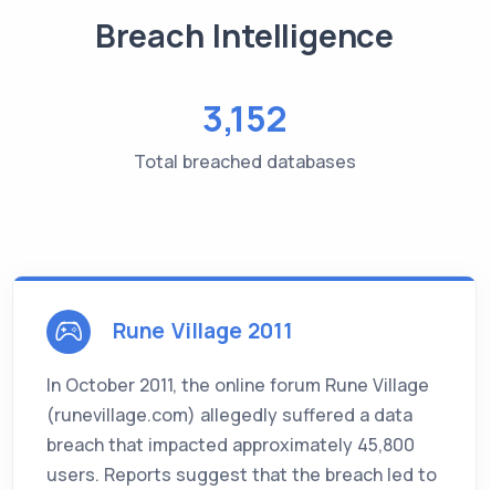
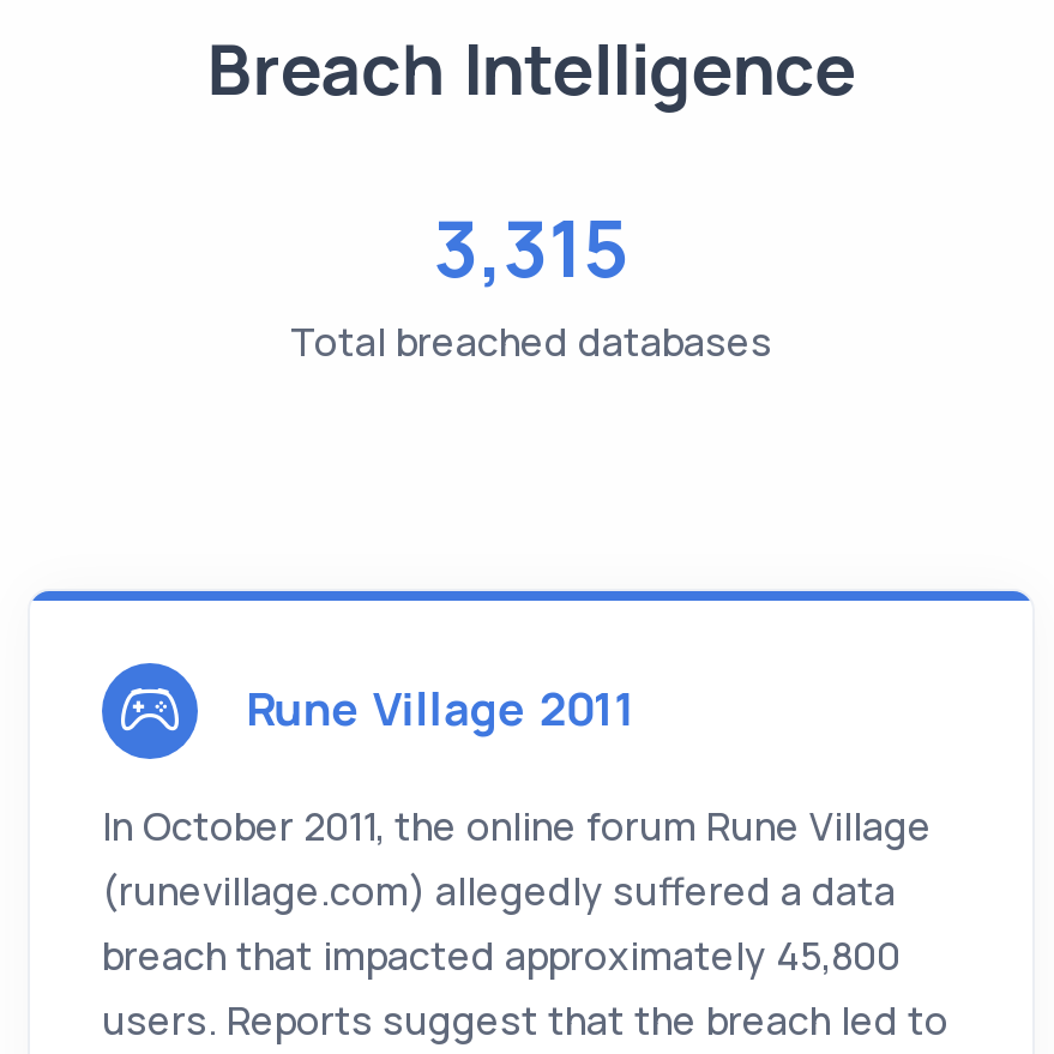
[202,94,287,142] 3,152 -> [434,194,628,300] 3,315

